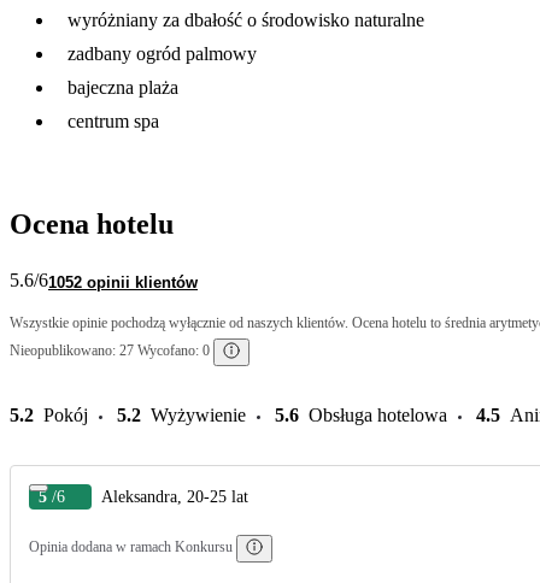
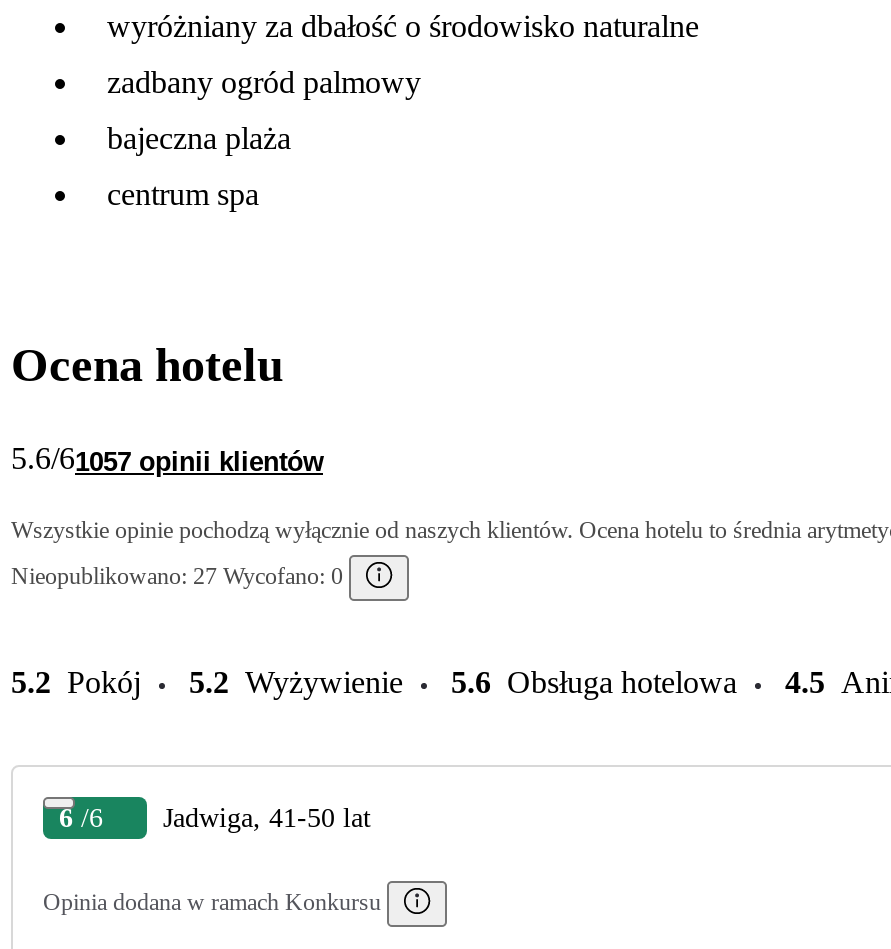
[10,270,198,292] 5.6/61052 opinii klientów -> [11,442,323,478] 5.6/61057 opinii klientów
[39,488,65,507] 5 /6 -> [59,804,103,834] 6 /6
[101,488,248,507] Aleksandra, 20-25 lat -> [163,804,371,834] Jadwiga, 41-50 lat

